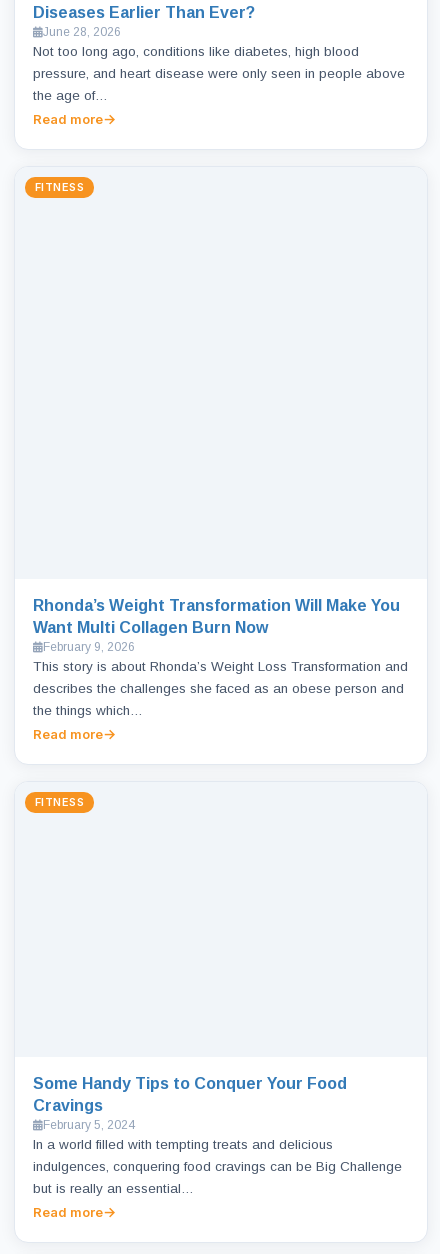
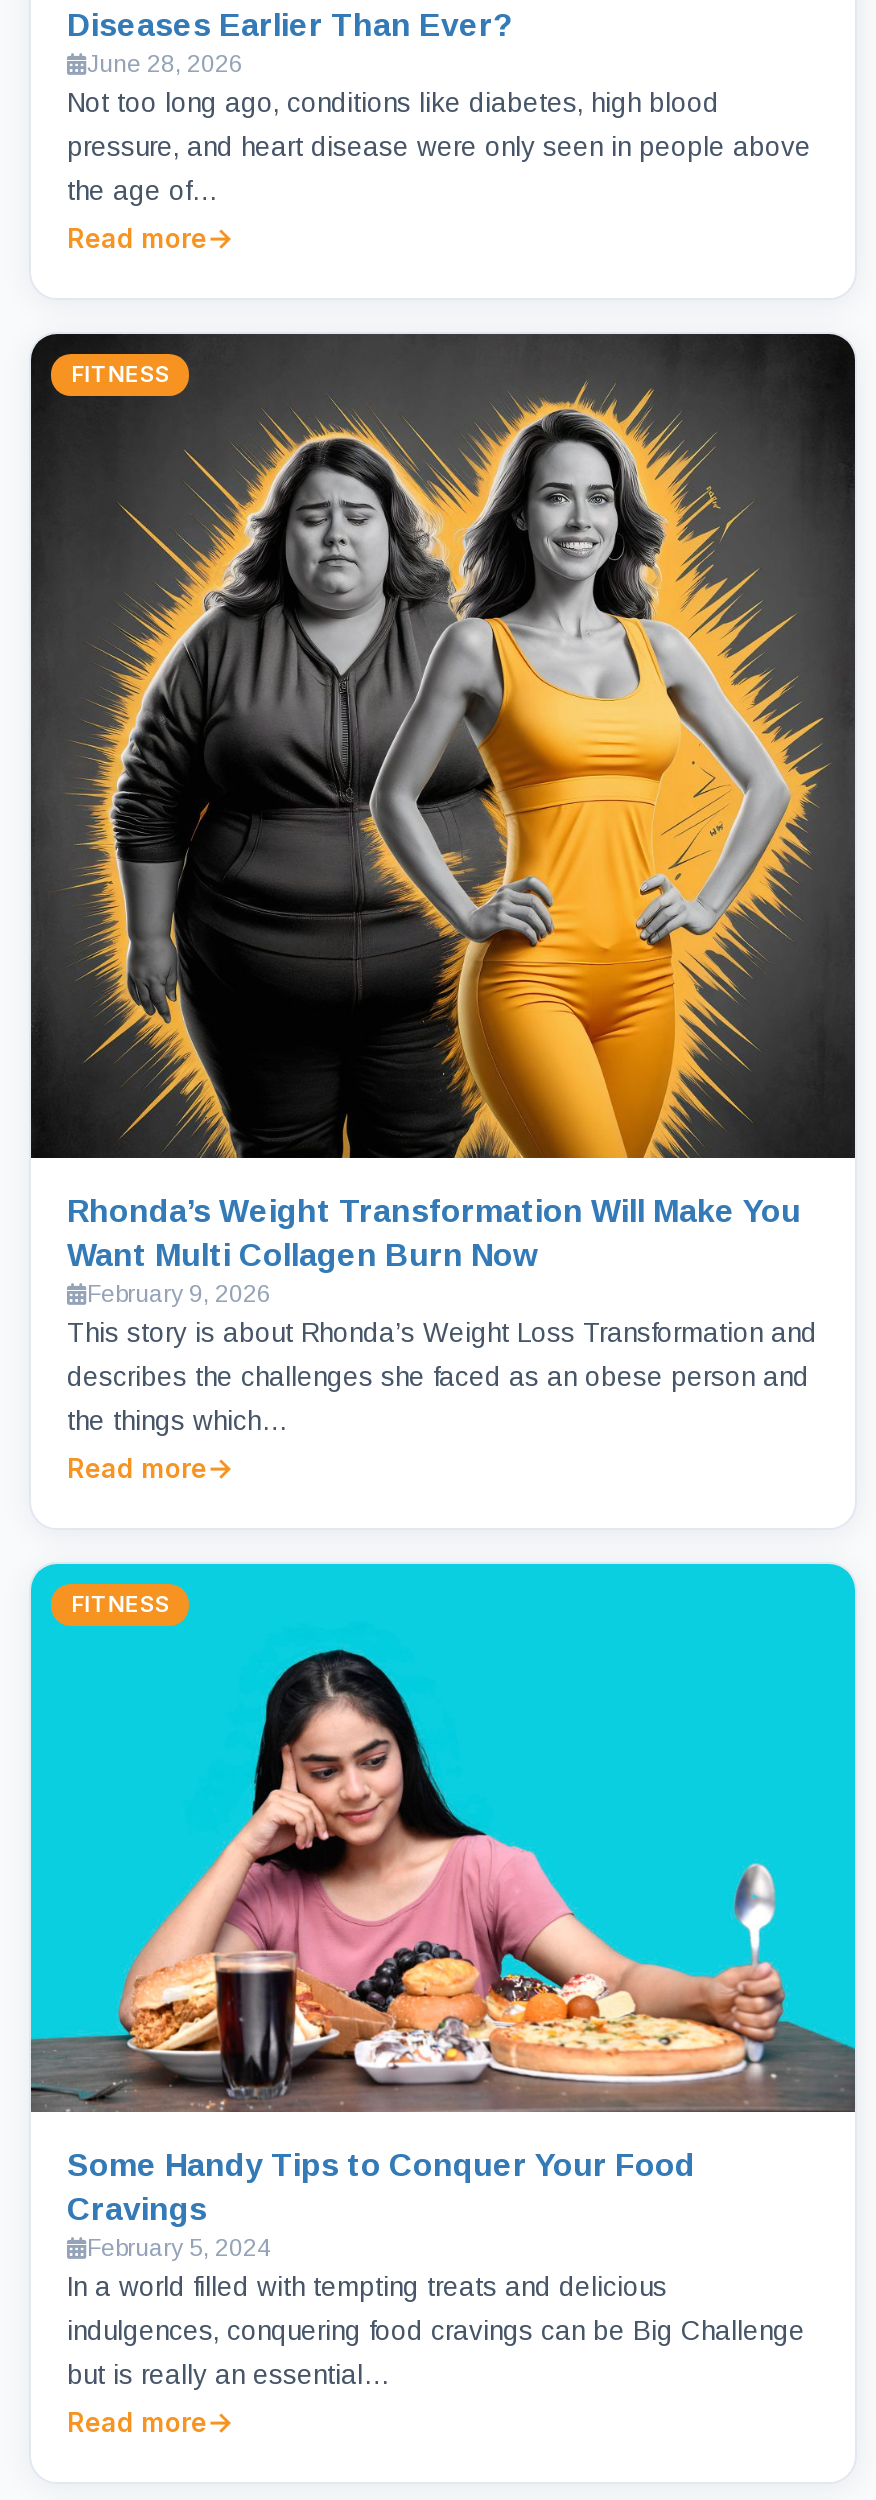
none -> [29,332,857,1160] [image]
none -> [29,1562,857,2114] [image]

